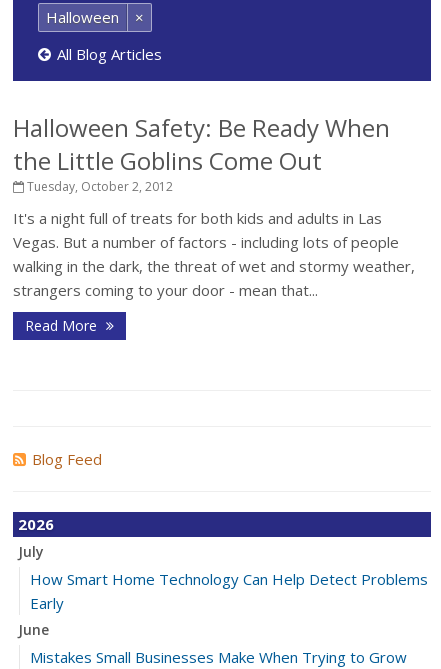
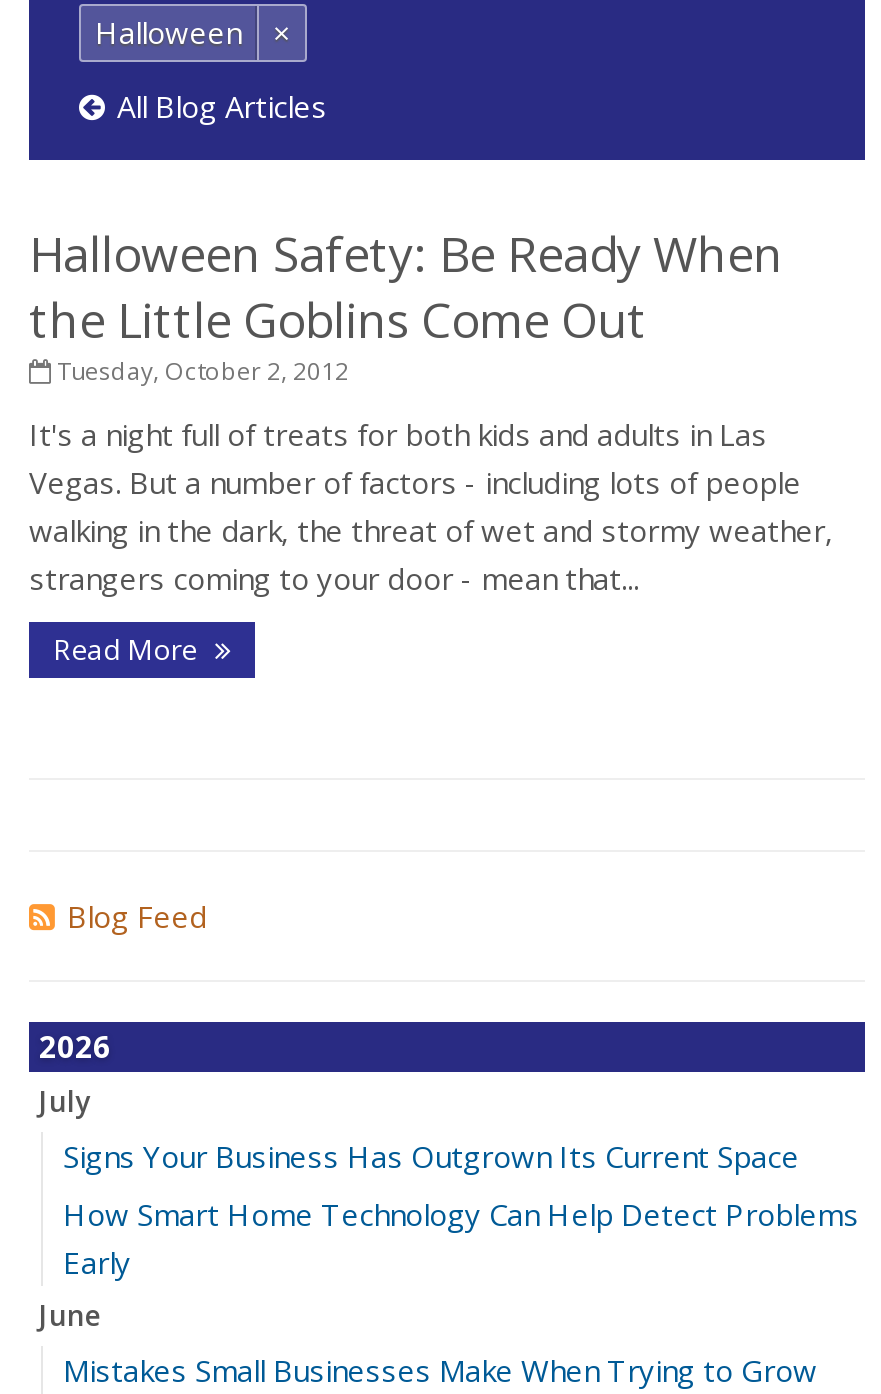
none -> [63,1136,799,1176] Signs Your Business Has Outgrown Its Current Space

